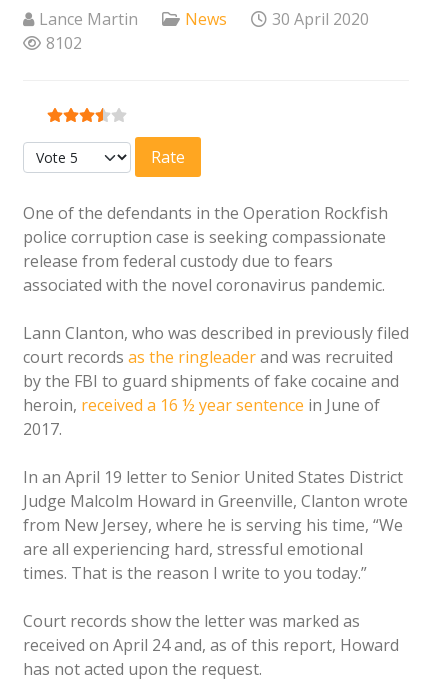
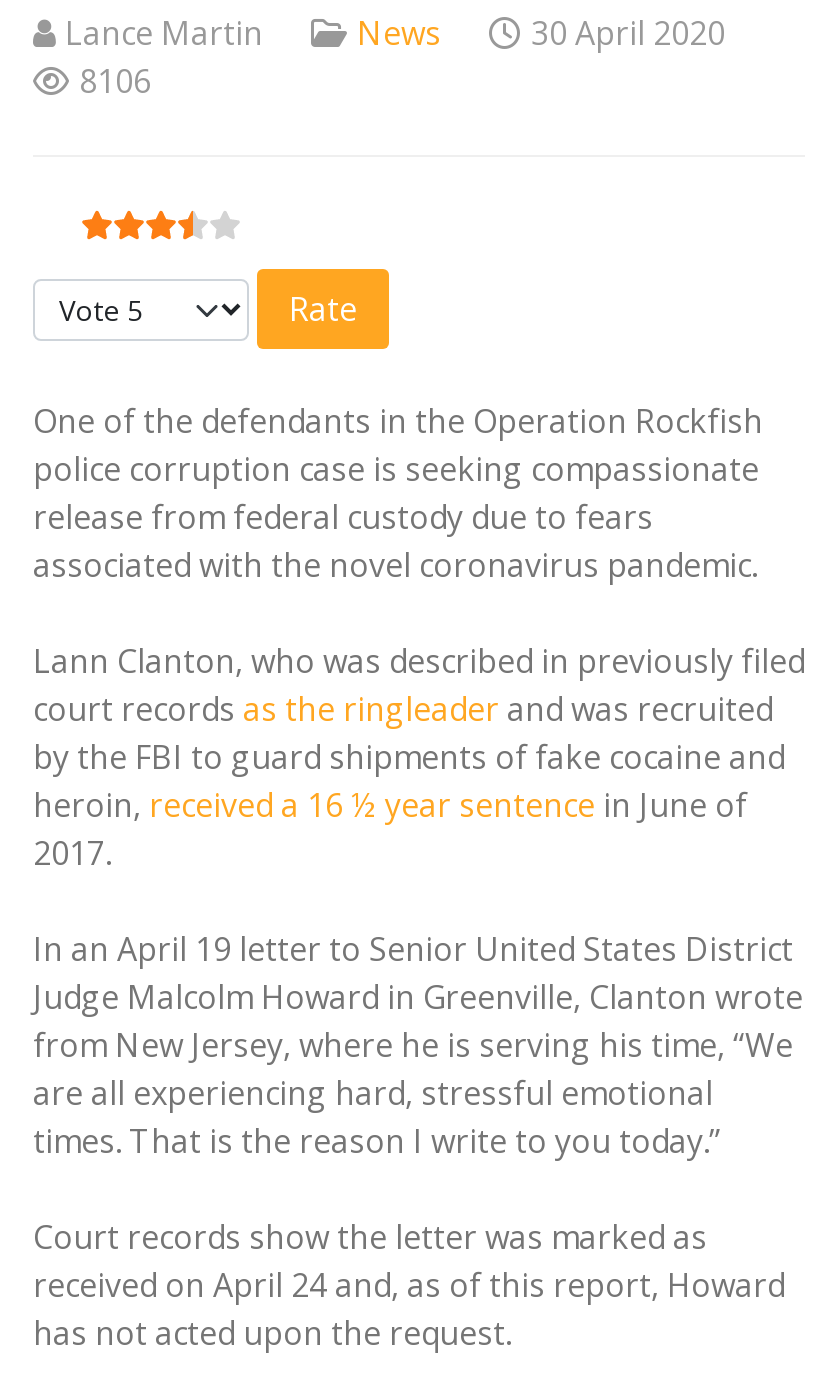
[46,32,82,54] 8102 -> [79,58,151,102] 8106

